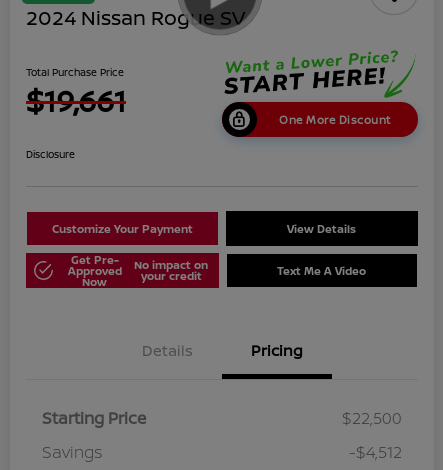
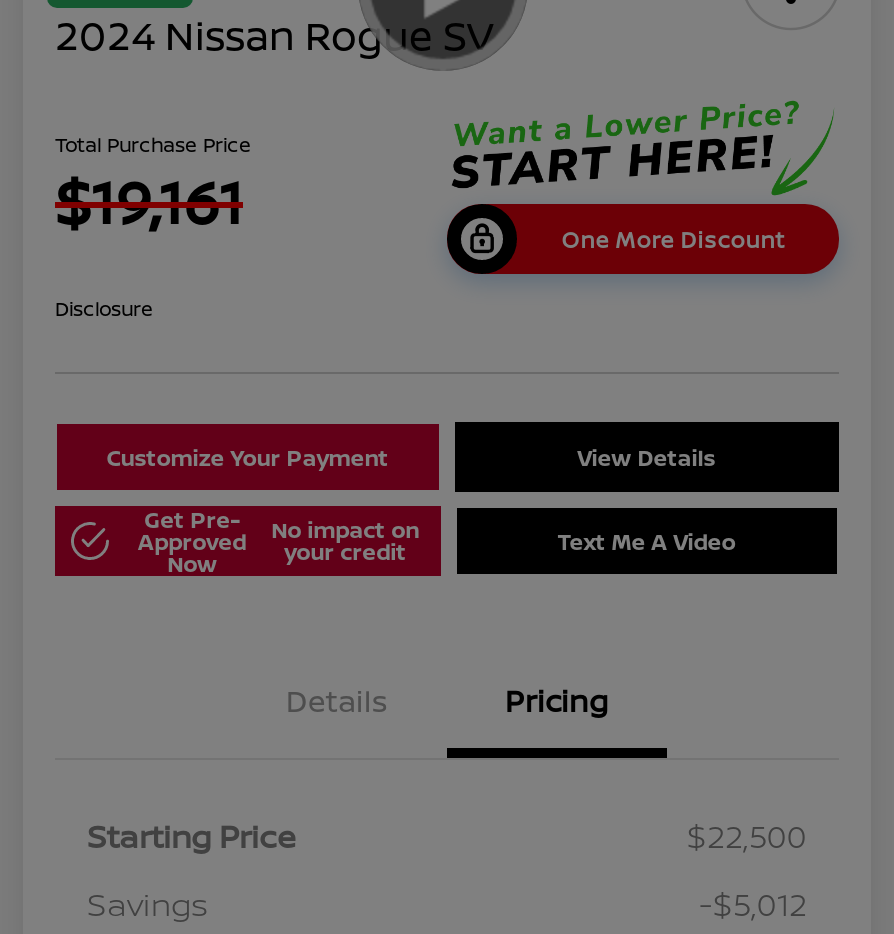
[26,80,126,121] $19,661 -> [55,160,243,242] $19,161
[349,441,402,463] -$4,512 -> [699,882,807,926] -$5,012

